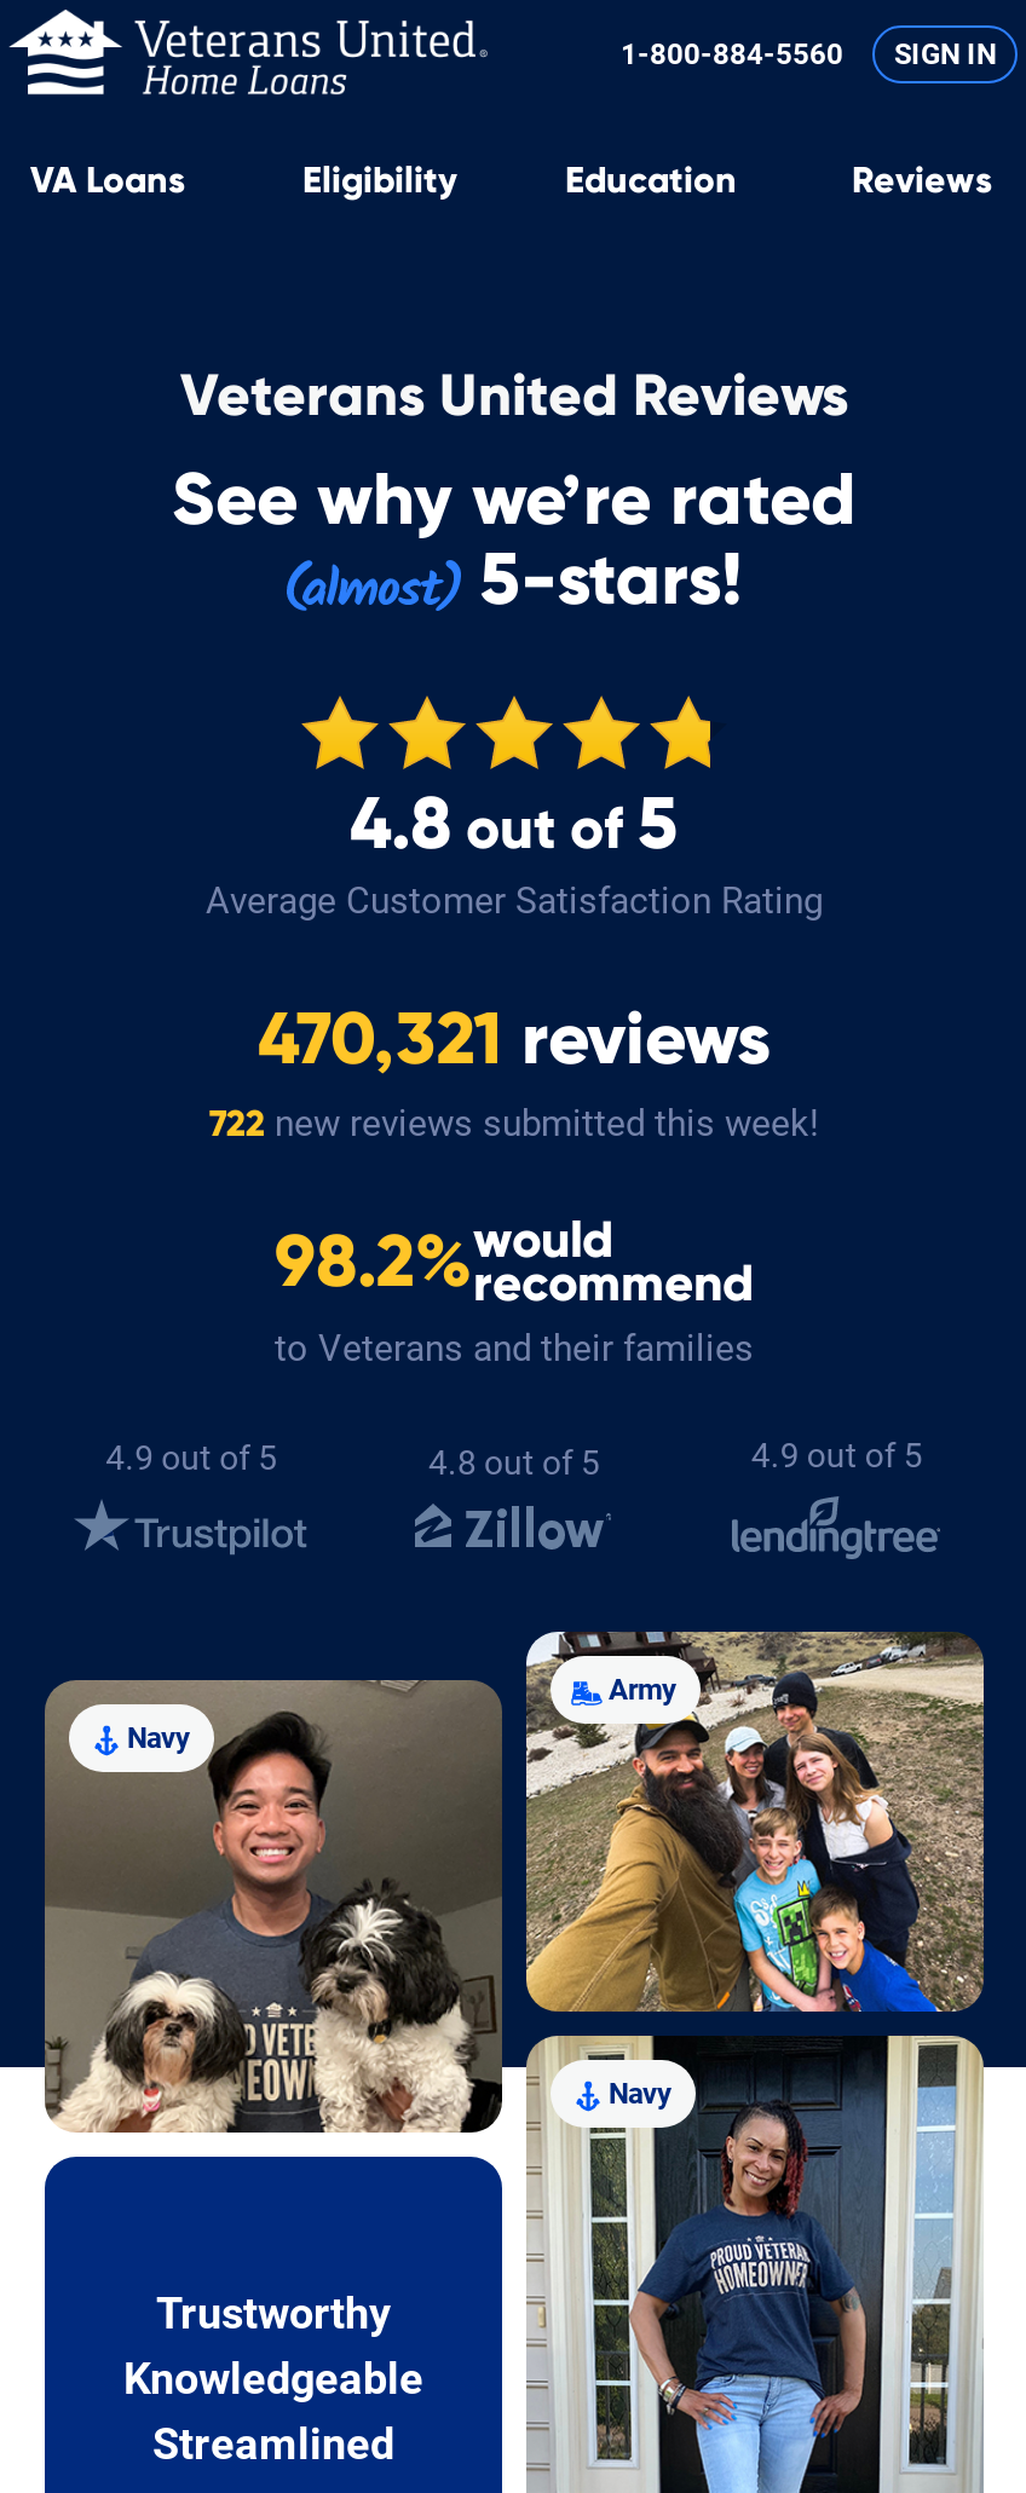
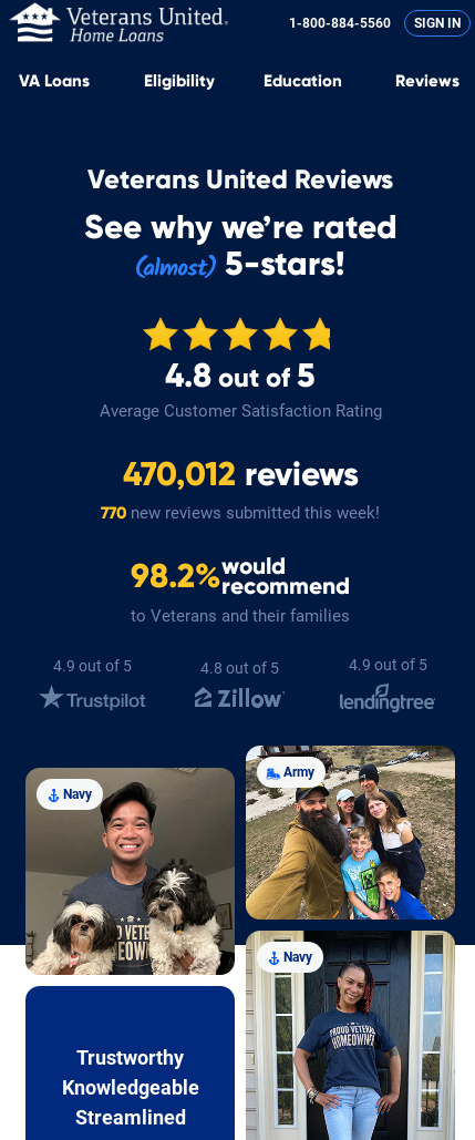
[258,1005,771,1078] 470,321 reviews -> [122,459,358,492] 470,012 reviews
[209,1102,819,1145] 722 new reviews submitted this week! -> [101,503,380,523] 770 new reviews submitted this week!

